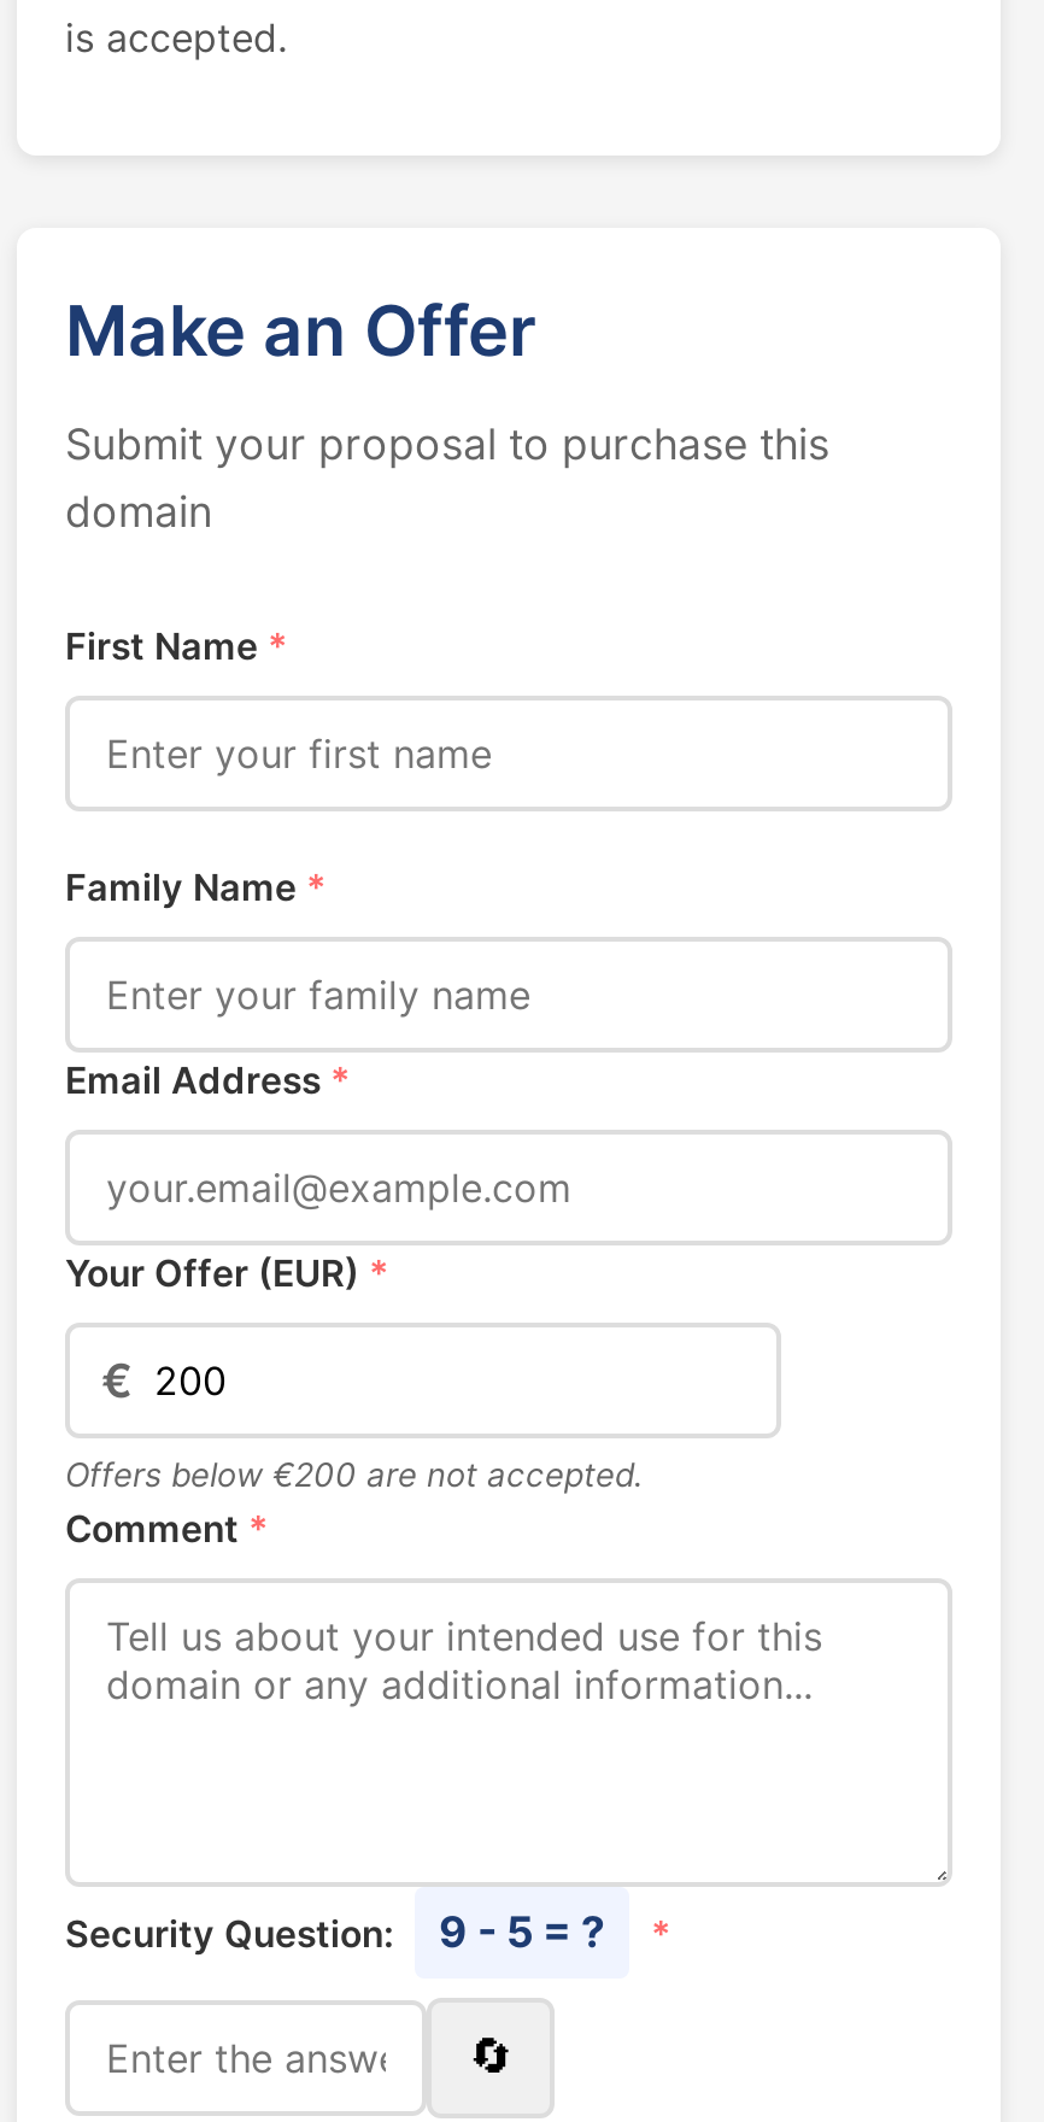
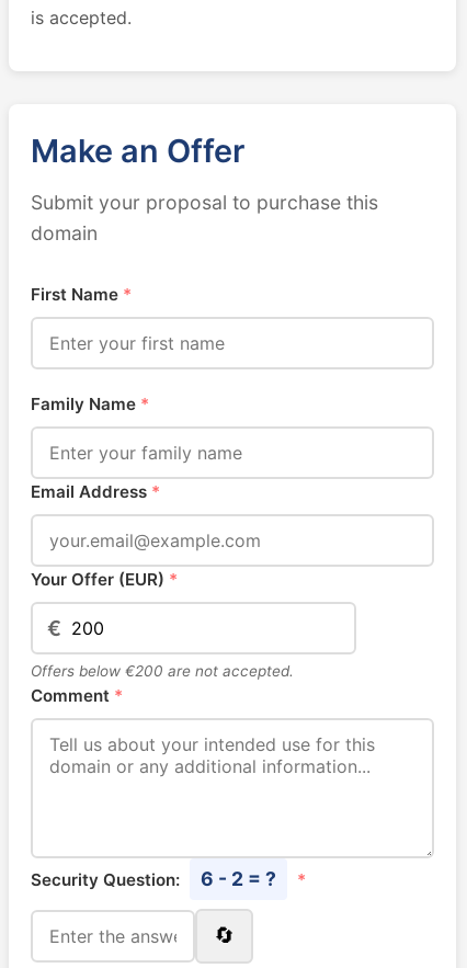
[439,1906,605,1957] 9 - 5 = ? -> [201,867,276,890] 6 - 2 = ?

